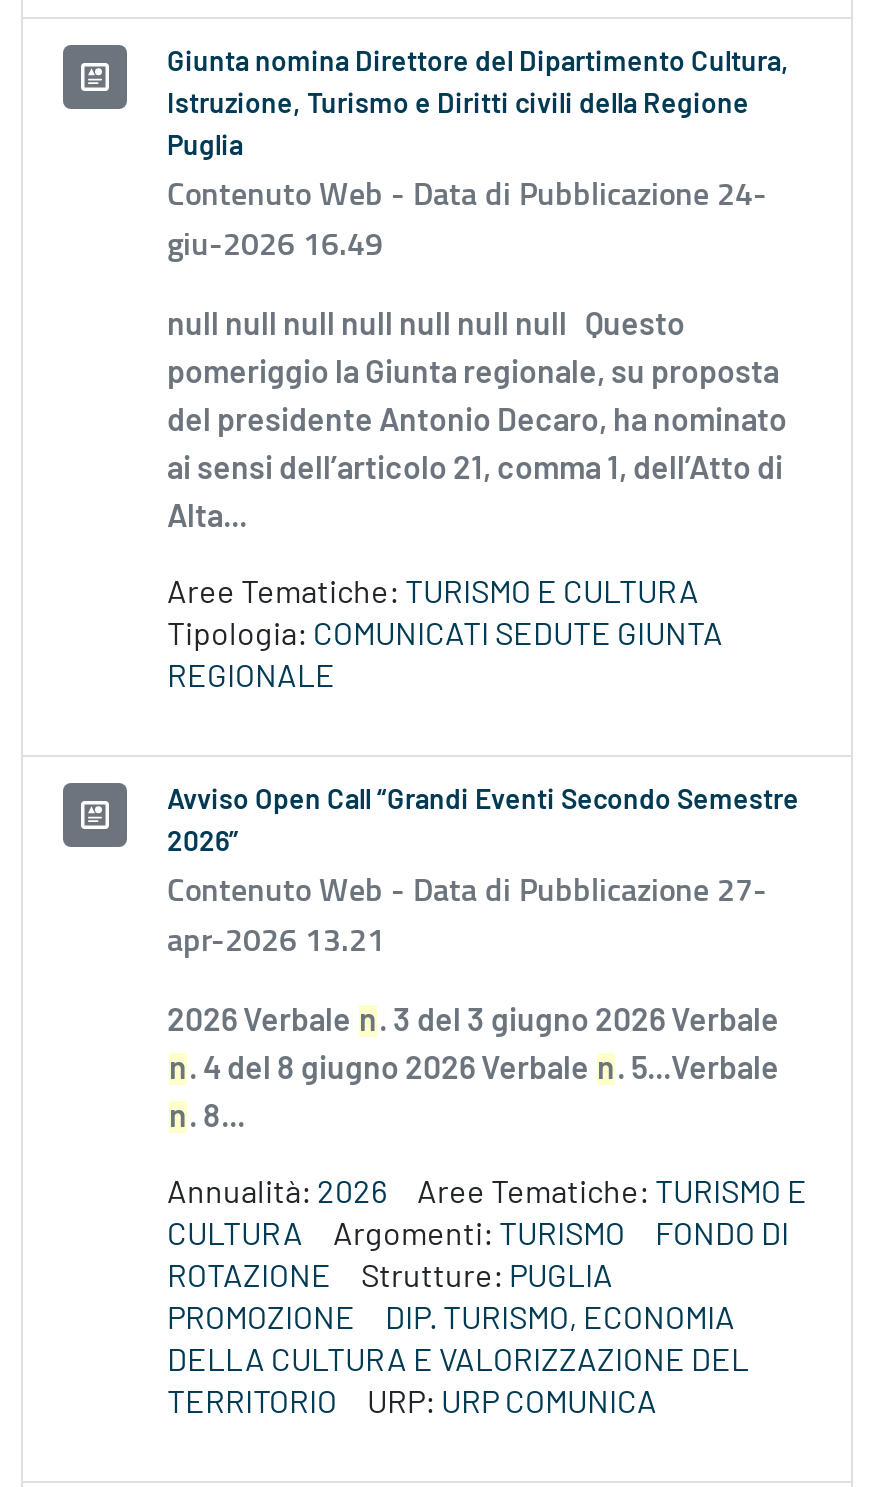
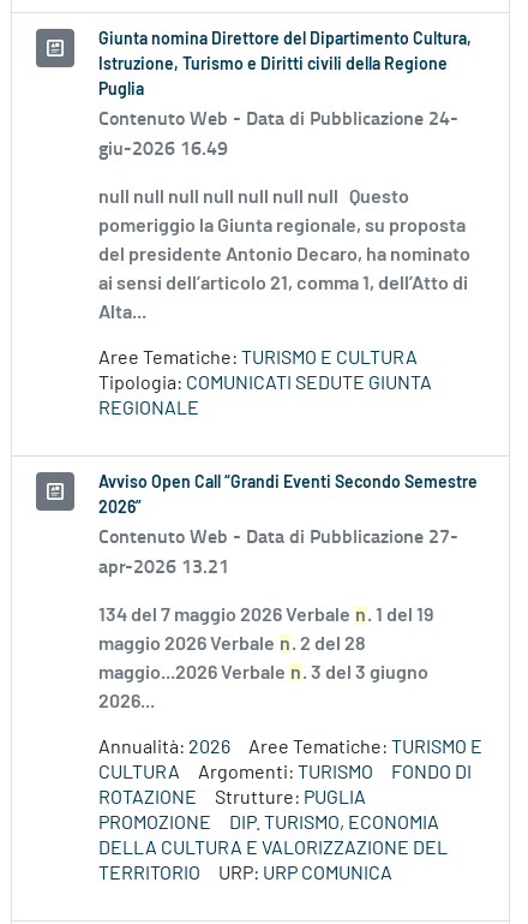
[167,1006,779,1134] 2026 Verbale n. 3 del 3 giugno 2026 Verbale | n. 4 del 8 giugno 2026 Verbale n. 5...Verbale | n. 8... -> [98,606,433,712] 134 del 7 maggio 2026 Verbale n. 1 del 19 | maggio 2026 Verbale n. 2 del 28 | maggio...2026 Verbale n. 3 del 3 giugno | 2026...

